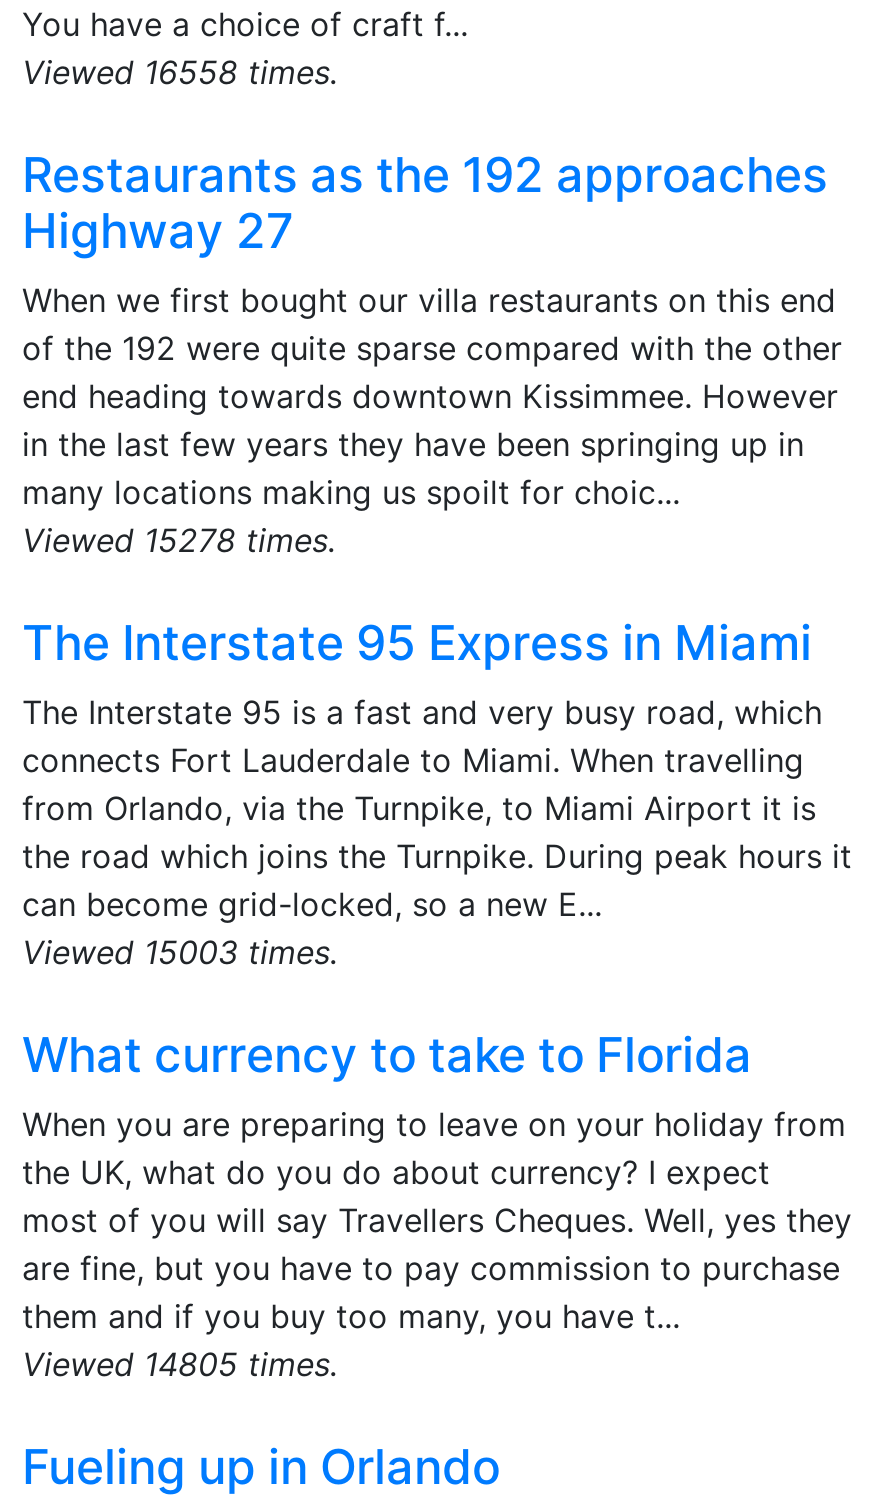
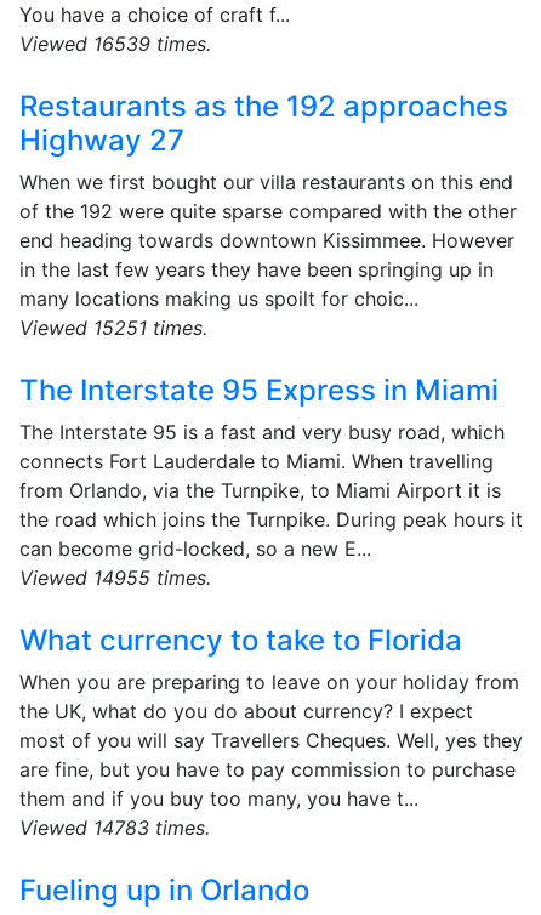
[22,52,338,92] Viewed 16558 times. -> [19,32,211,56] Viewed 16539 times.
[22,520,336,560] Viewed 15278 times. -> [19,316,207,340] Viewed 15251 times.
[22,932,338,972] Viewed 15003 times. -> [19,566,211,590] Viewed 14955 times.
[22,1344,338,1384] Viewed 14805 times. -> [19,815,210,840] Viewed 14783 times.

